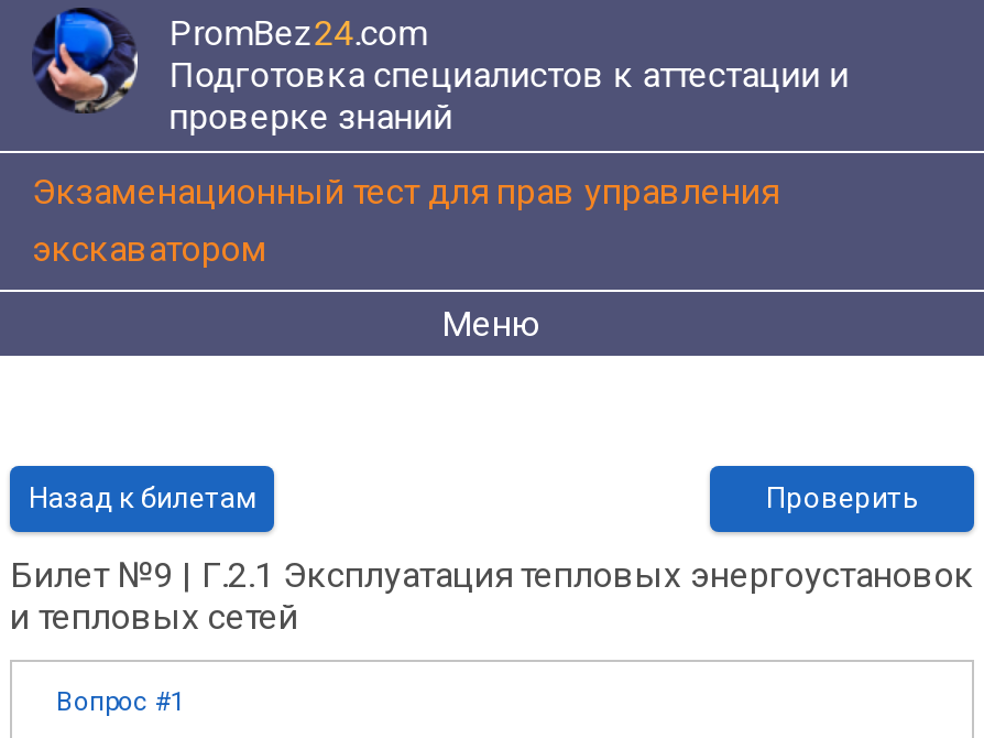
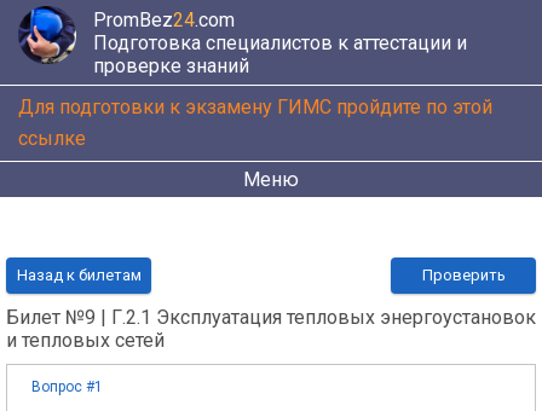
[32,171,778,270] Экзаменационный тест для прав управления | экскаватором -> [18,95,492,150] Для подготовки к экзамену ГИМС пройдите по этой | ссылке

